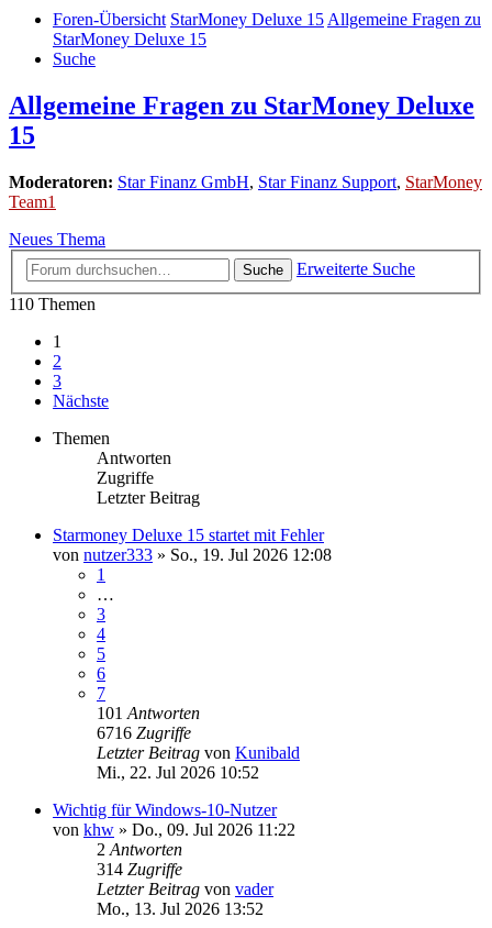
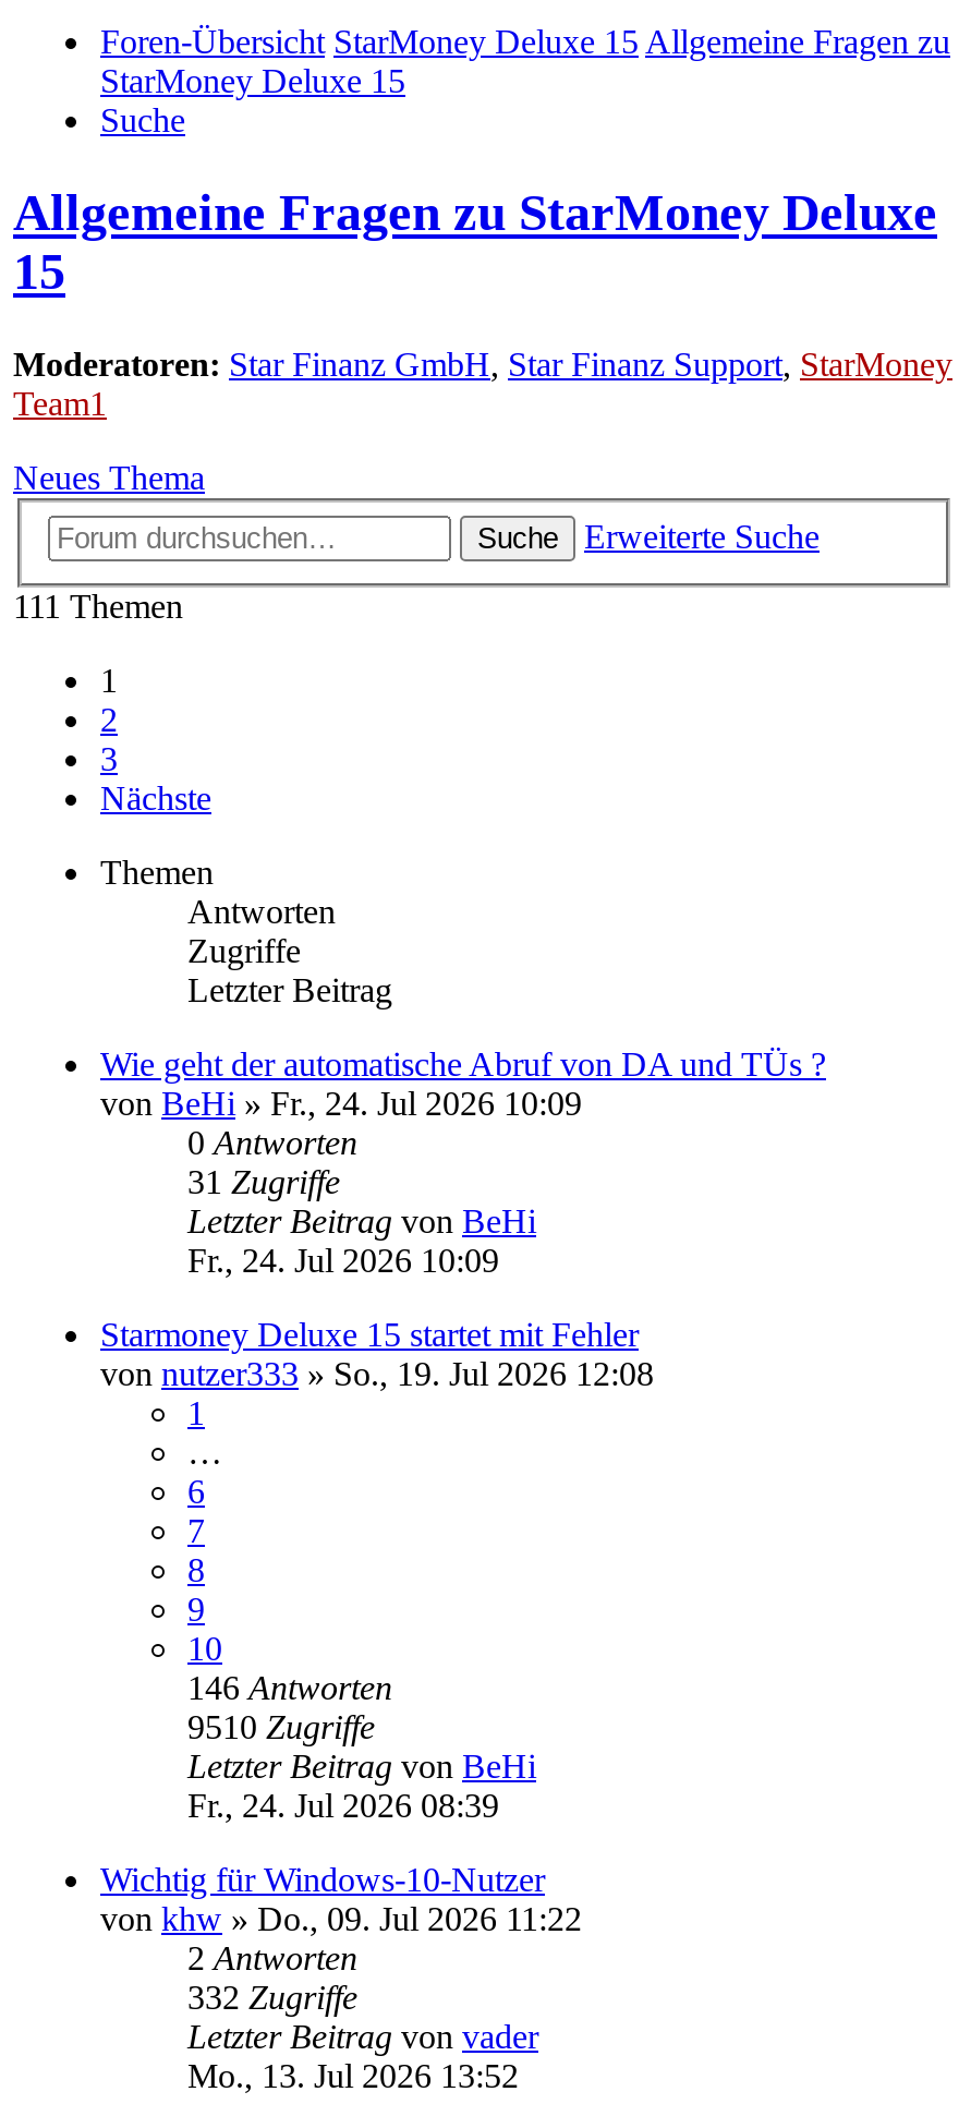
[9,295,96,313] 110 Themen -> [13,587,183,624] 111 Themen
none -> [100,1045,826,1279] Wie geht der automatische Abruf von DA und TÜs ? | von BeHi» Fr., 24. Jul 2026 10:09 | 0 Antworten | 31 Zugriffe | Letzter Beitrag von BeHi | Fr., 24. Jul 2026 10:09
[97,605,105,663] 3 | 4 | 5 -> none
[97,704,300,782] 101 Antworten | 6716 Zugriffe | Letzter Beitrag von Kunibald | Mi., 22. Jul 2026 10:52 -> [187,1551,536,1824] 8 | 9 | 10 | 146 Antworten | 9510 Zugriffe | Letzter Beitrag von BeHi | Fr., 24. Jul 2026 08:39
[97,860,182,878] 314 Zugriffe -> [187,1978,357,2015] 332 Zugriffe

